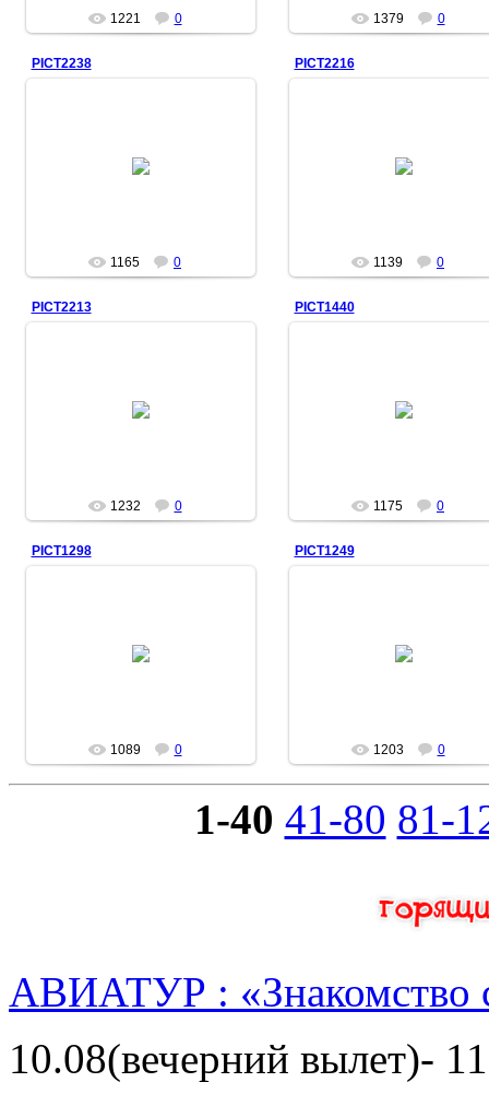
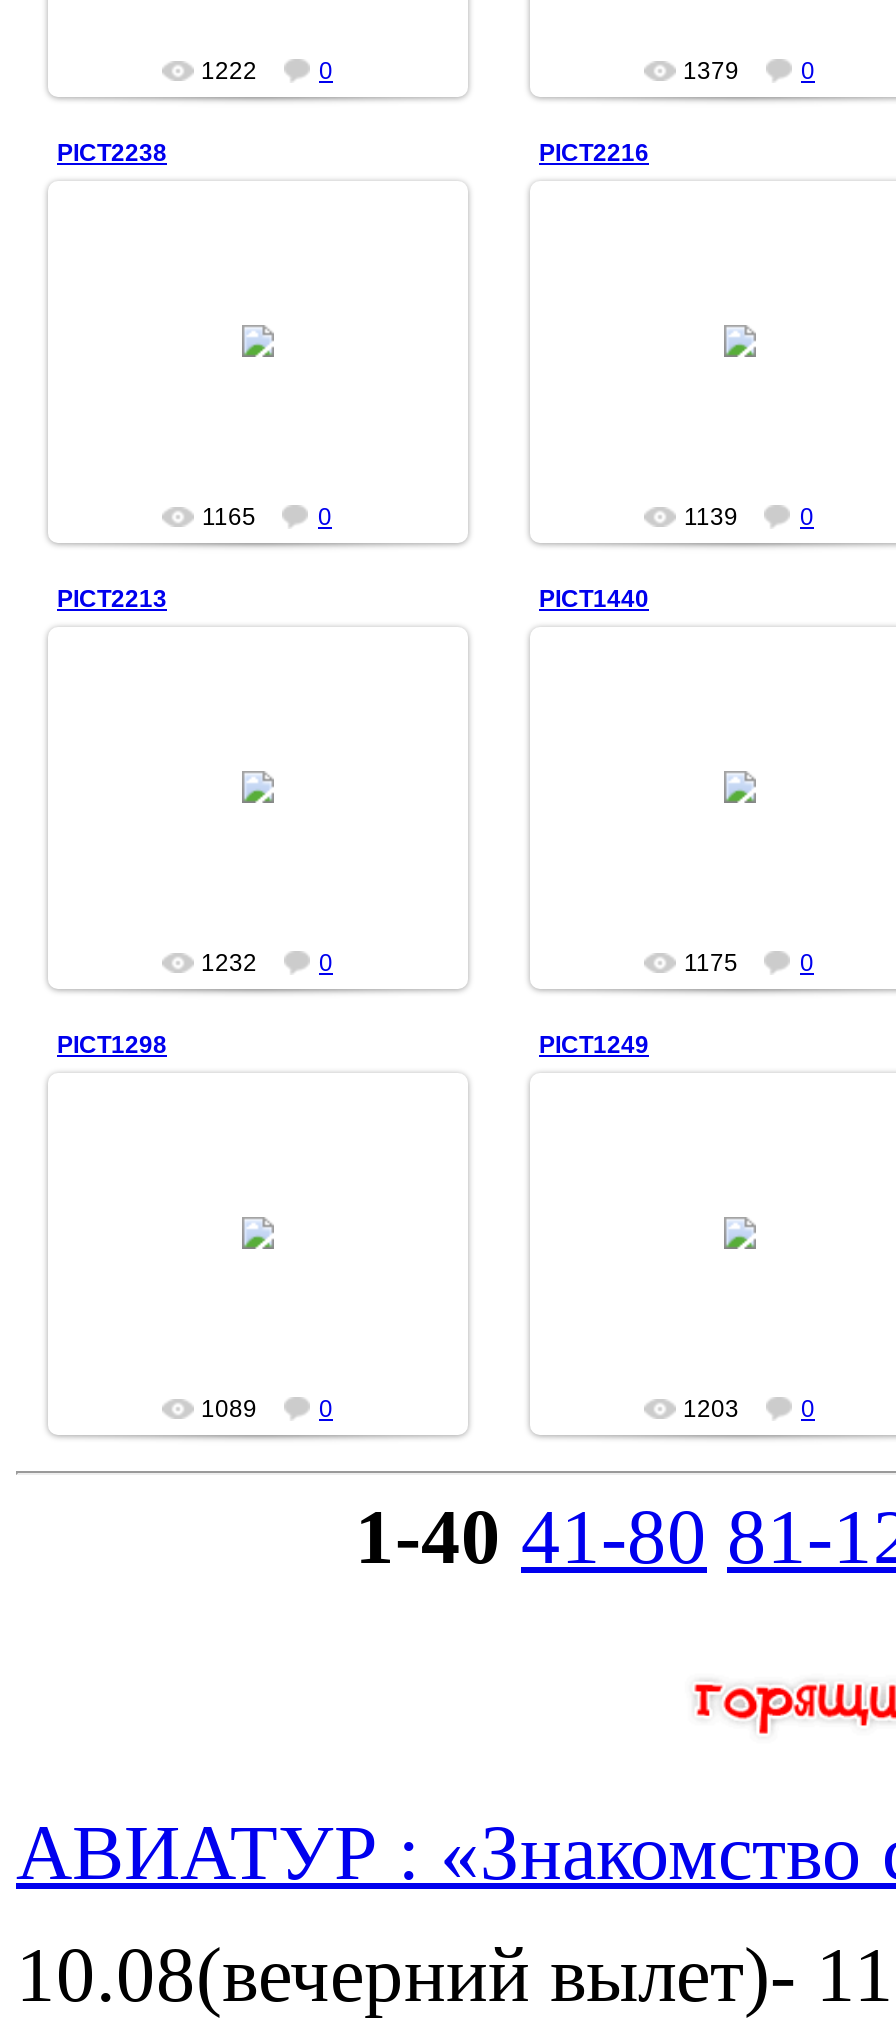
[110,11,140,26] 1221 -> [201,57,257,85] 1222

